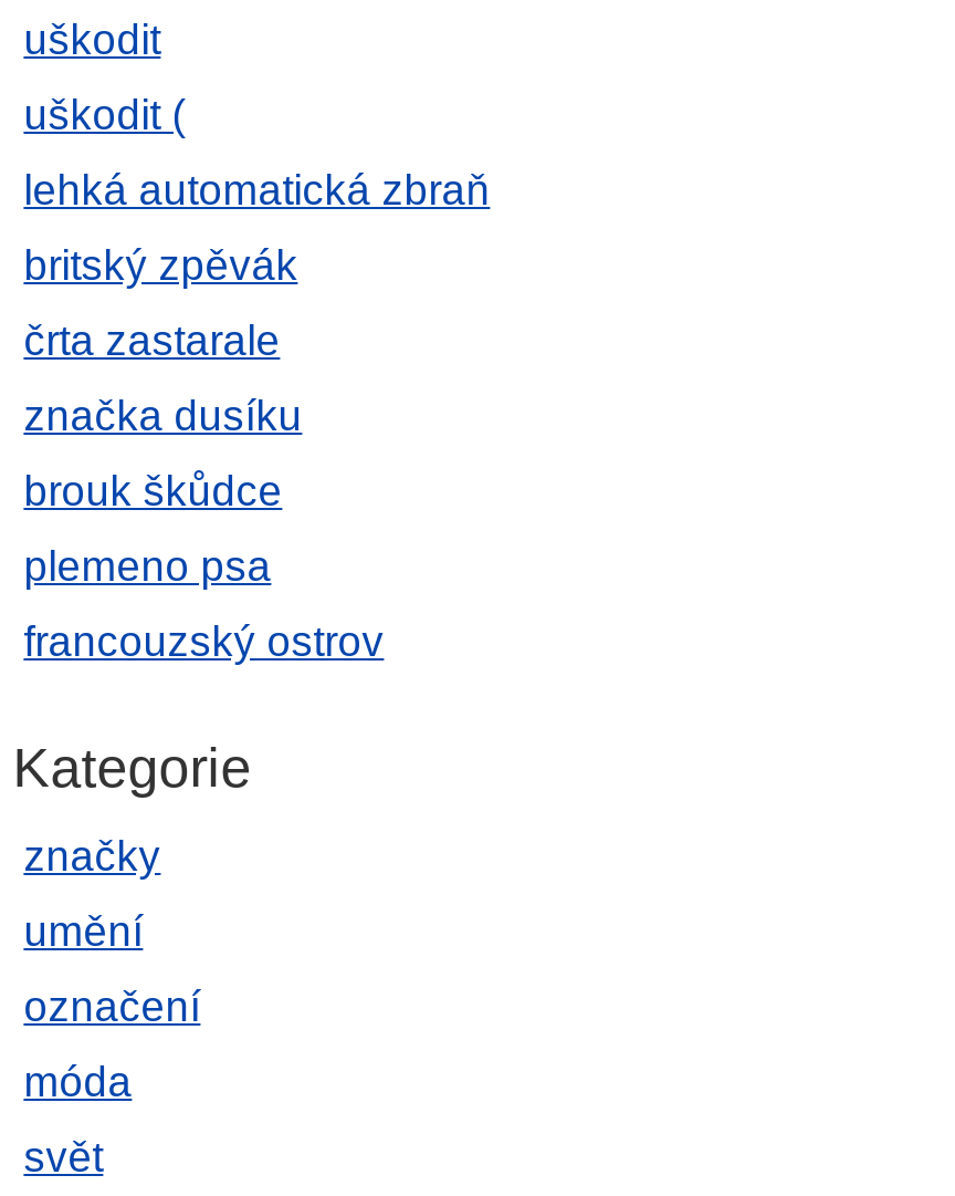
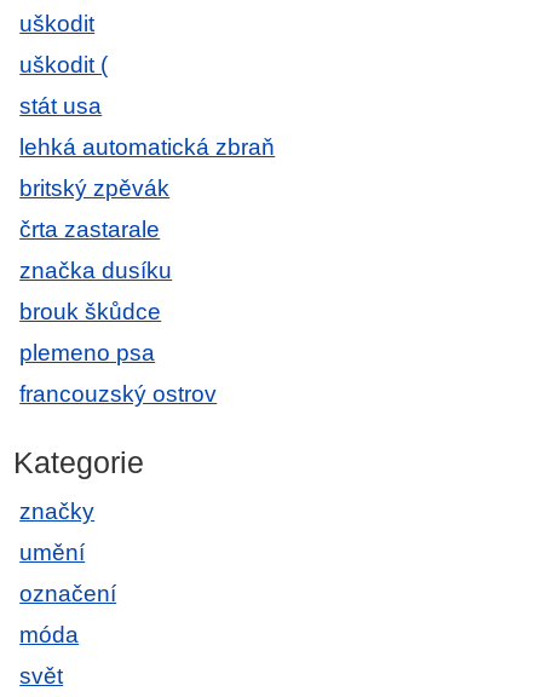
none -> [20,93,102,119] stát usa

